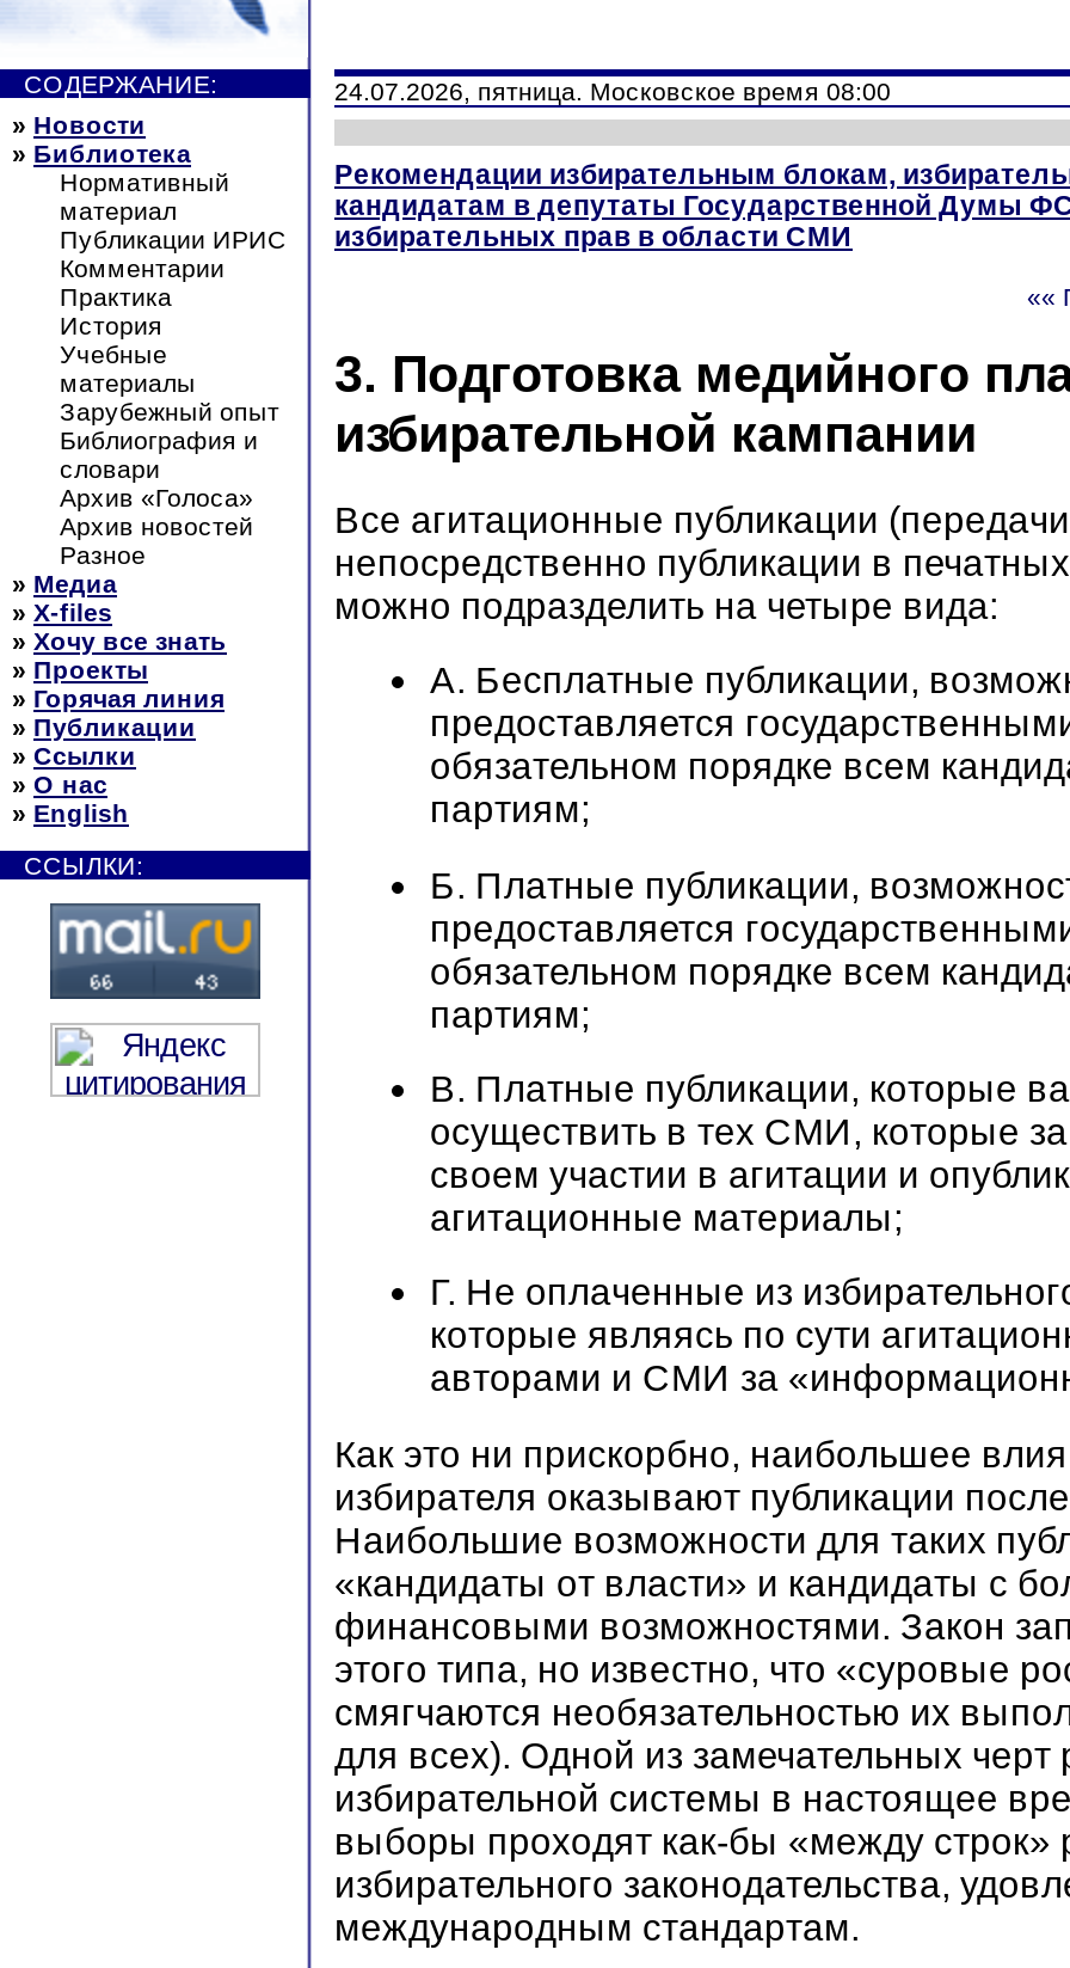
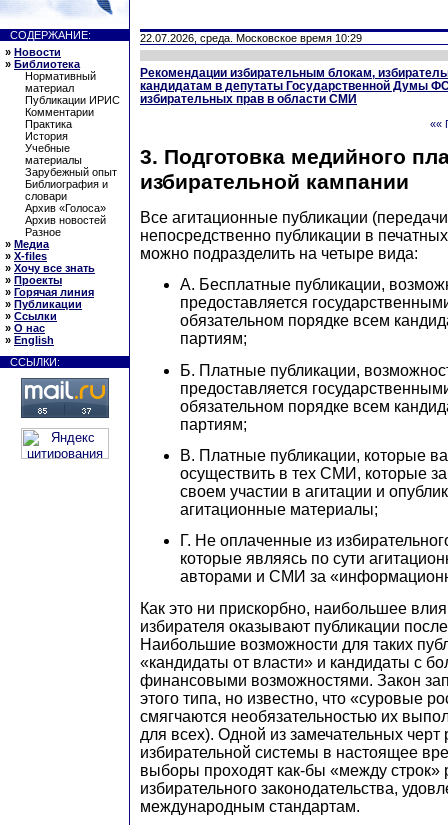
[334,76,891,105] 24.07.2026, пятница. Московское время 08:00 -> [140,32,362,44] 22.07.2026, среда. Московское время 10:29

